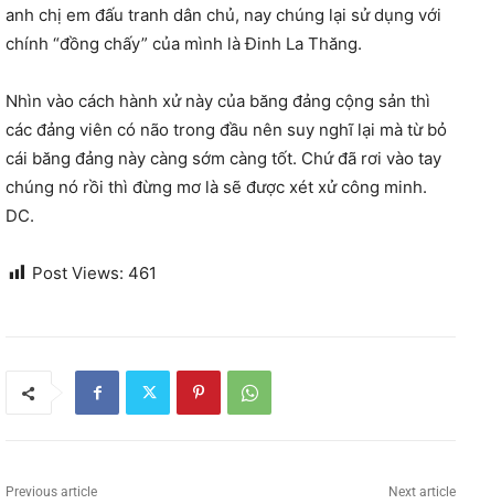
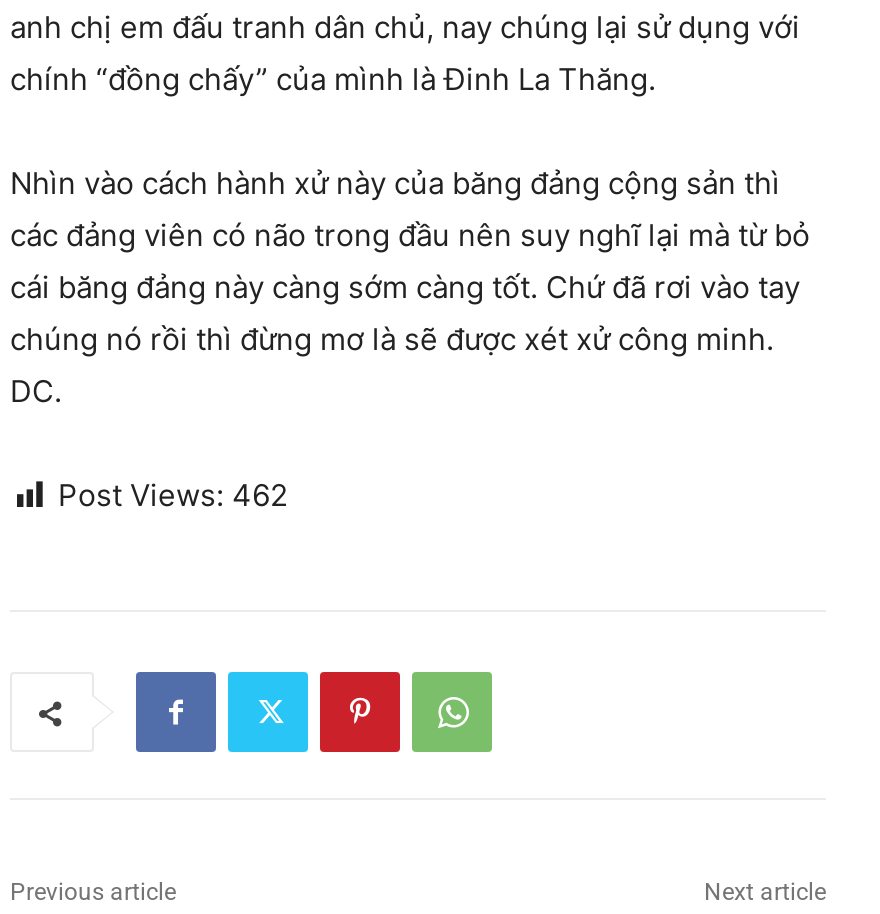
[32,263,157,284] Post Views: 461 -> [58,476,288,514] Post Views: 462

